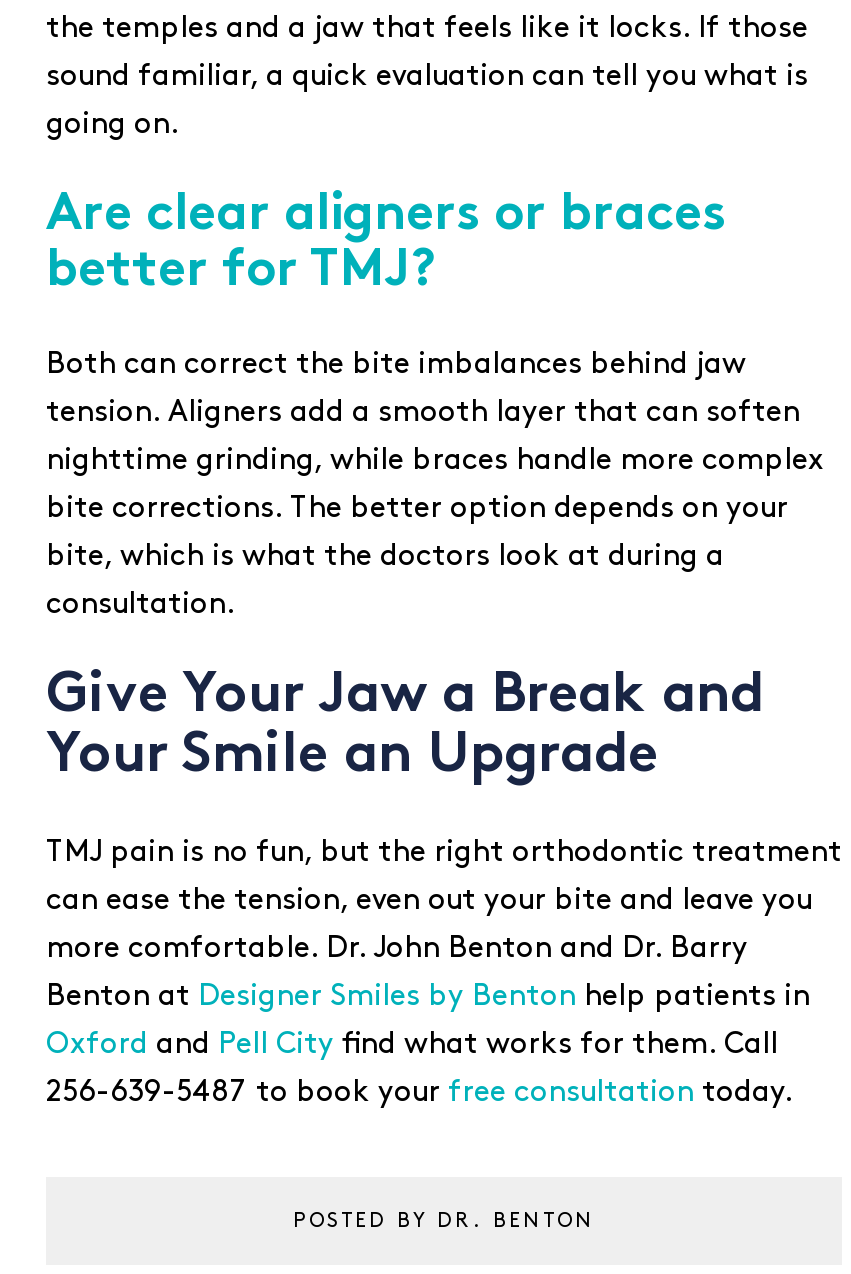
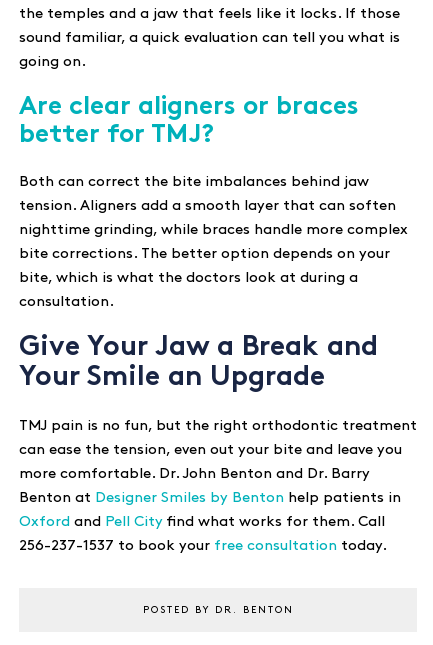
[46,1079,794,1107] 256-639-5487 to book your free consultation today. -> [19,539,387,553] 256-237-1537 to book your free consultation today.

